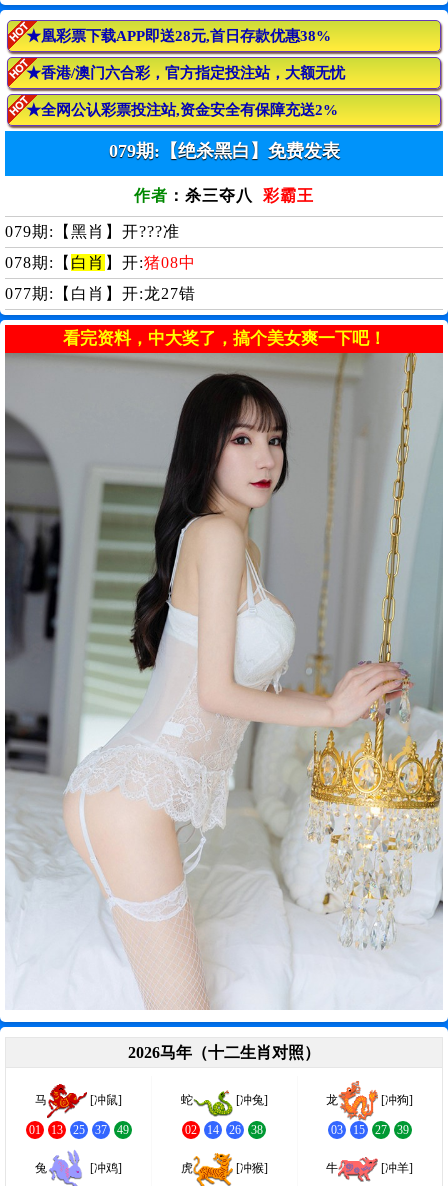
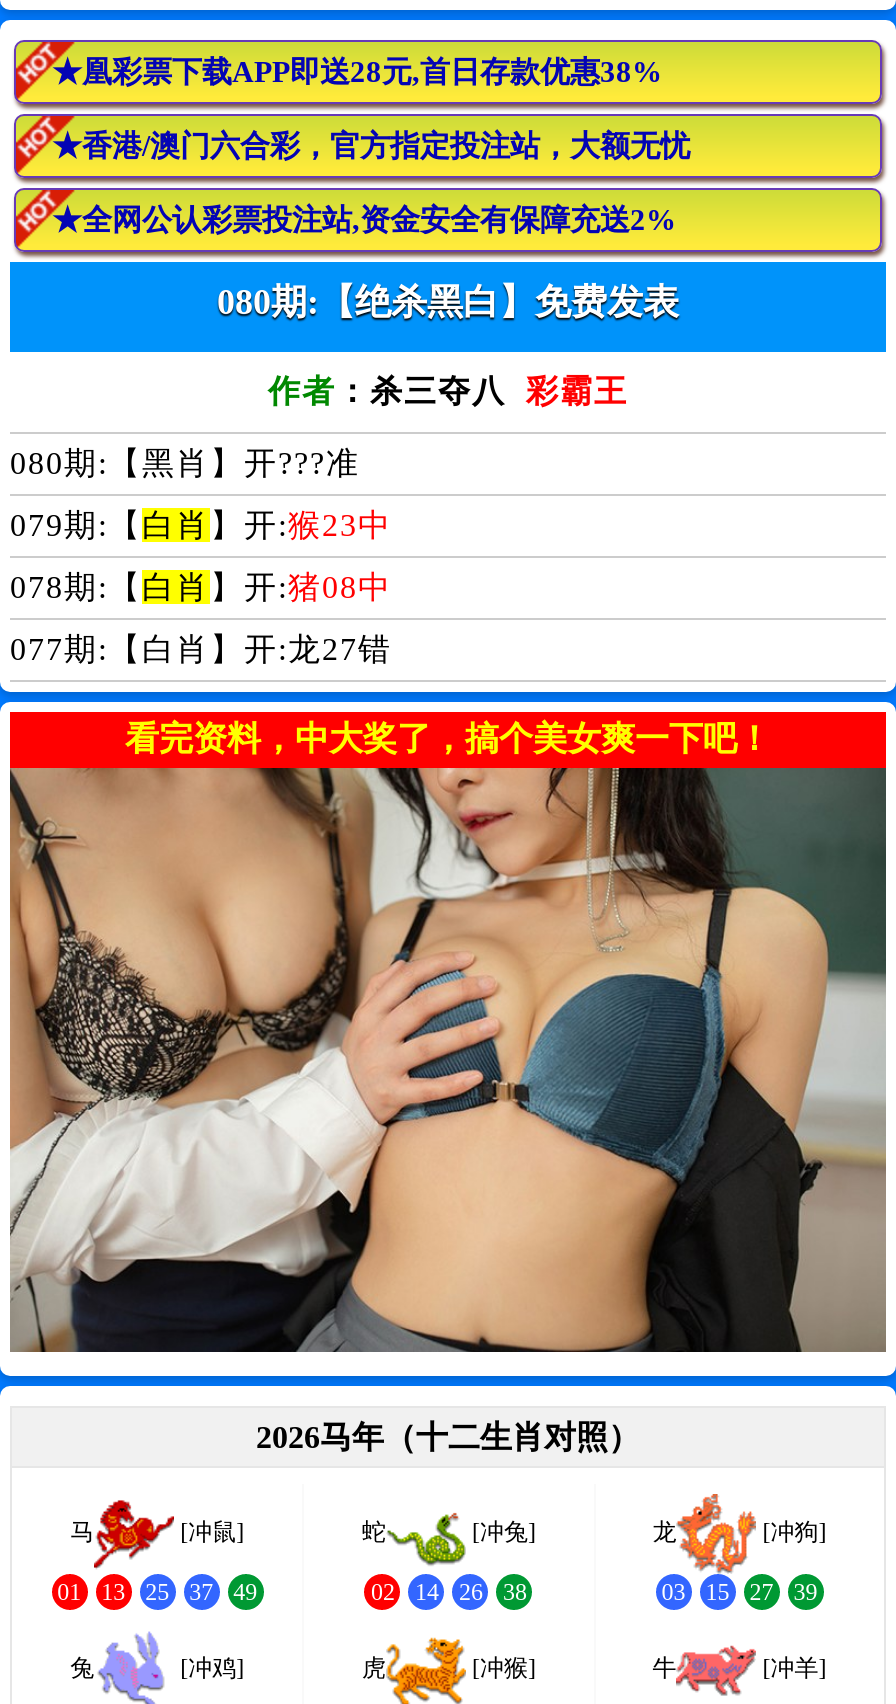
[108,141,339,161] 079期:【绝杀黑白】免费发表 -> [217,282,679,322] 080期:【绝杀黑白】免费发表
[5,223,180,240] 079期:【黑肖】开???准 -> [10,446,392,542] 080期:【黑肖】开???准 | 079期:【白肖】开:猴23中
moved [5,254,385,348] -> [10,570,771,758]: 078期:【白肖】开:猪08中 | 077期:【白肖】开:龙27错 | 看完资料，中大奖了，搞个美女爽一下吧！
[4,352,444,1010] [image] -> [10,766,886,1354] [image]

